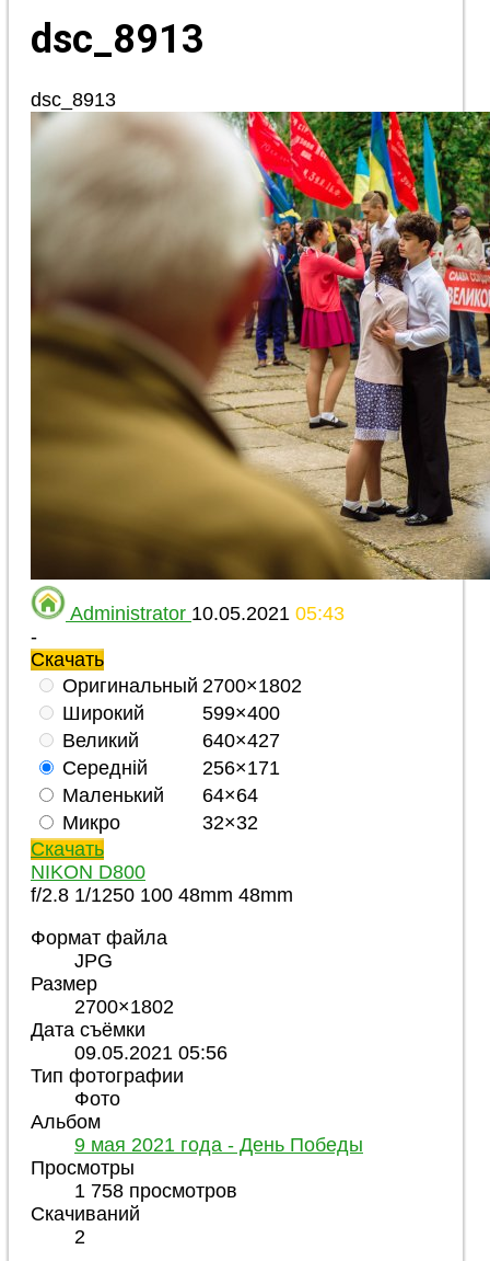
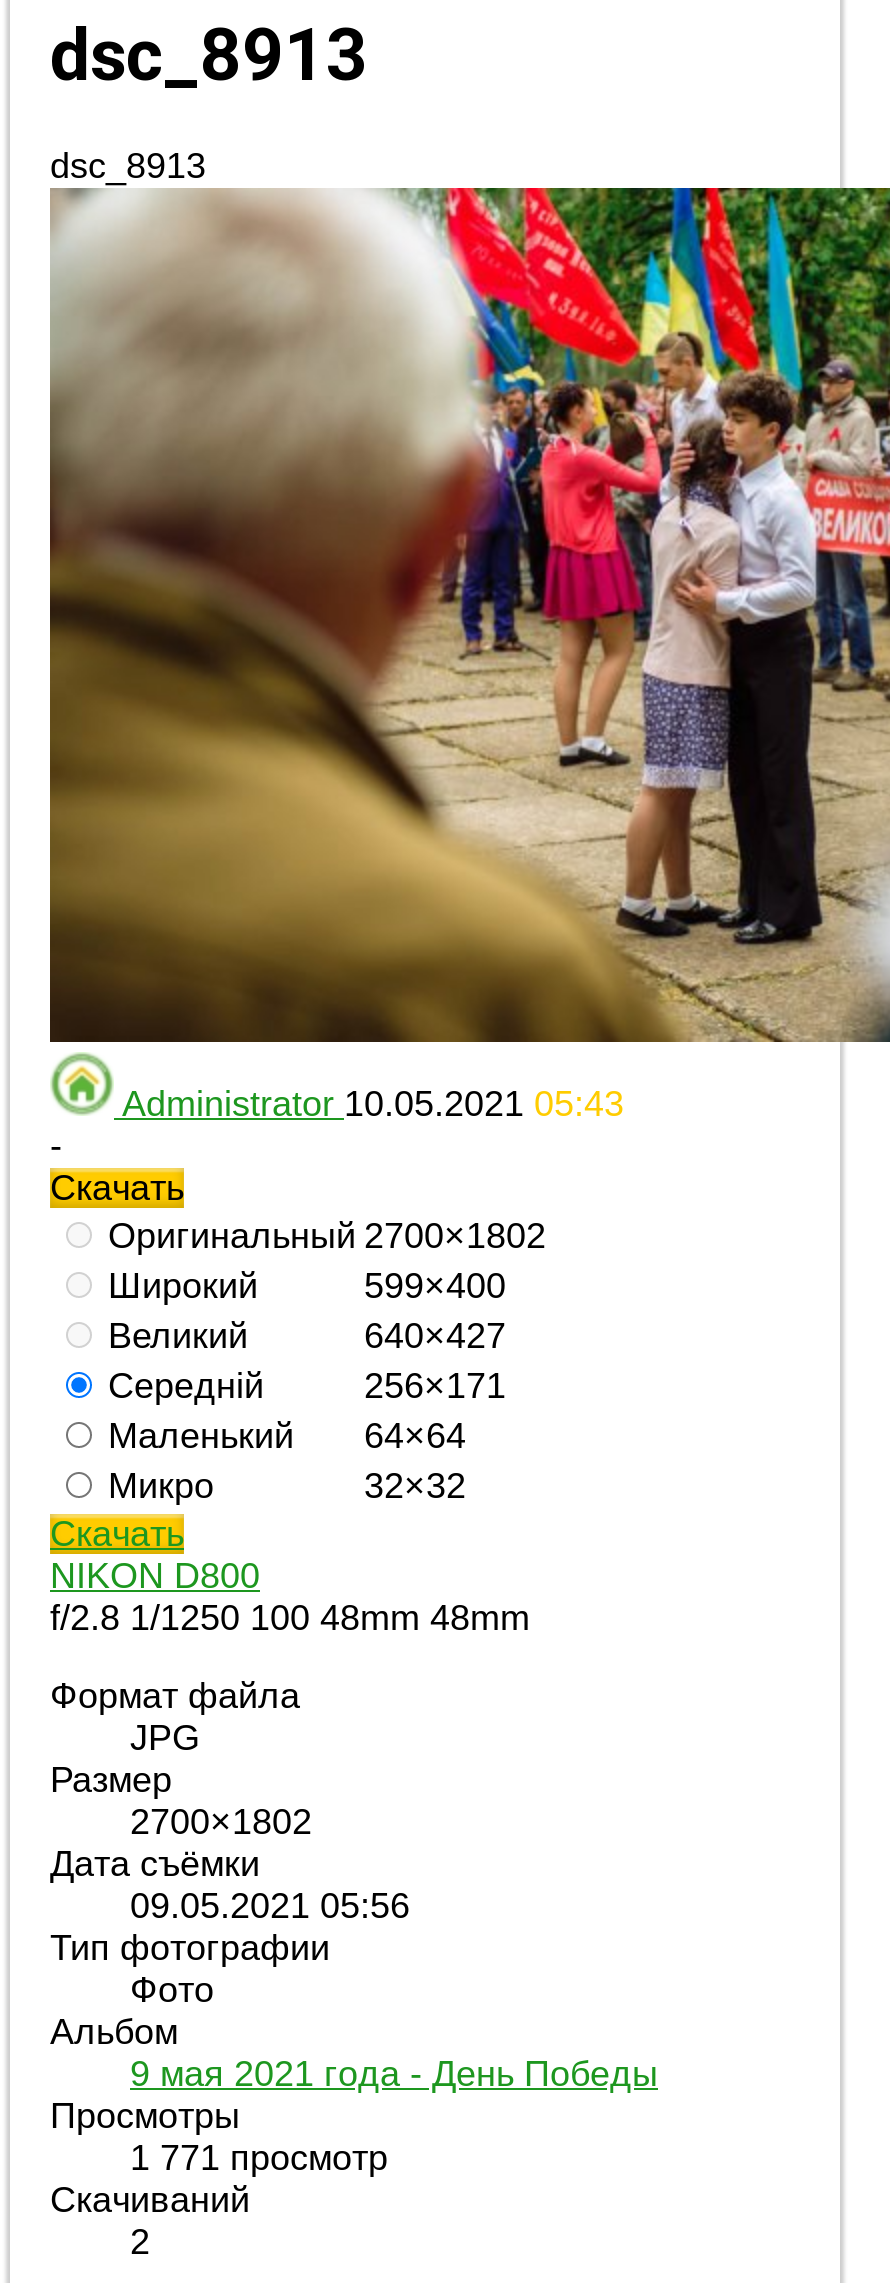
[74,1179,237,1201] 1 758 просмотров -> [130,2137,388,2177] 1 771 просмотр

